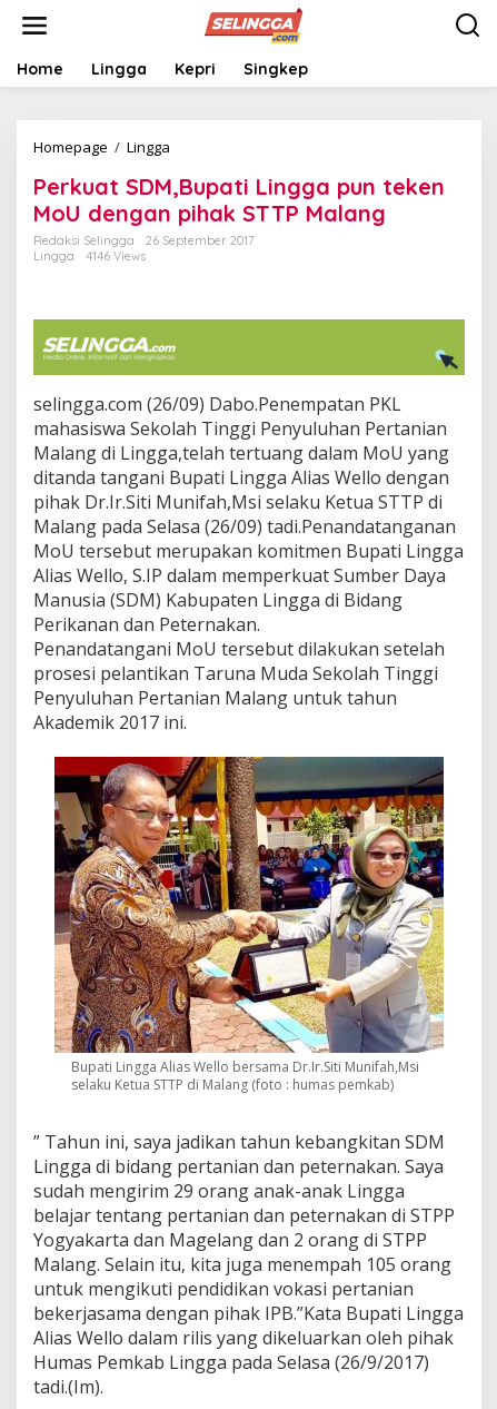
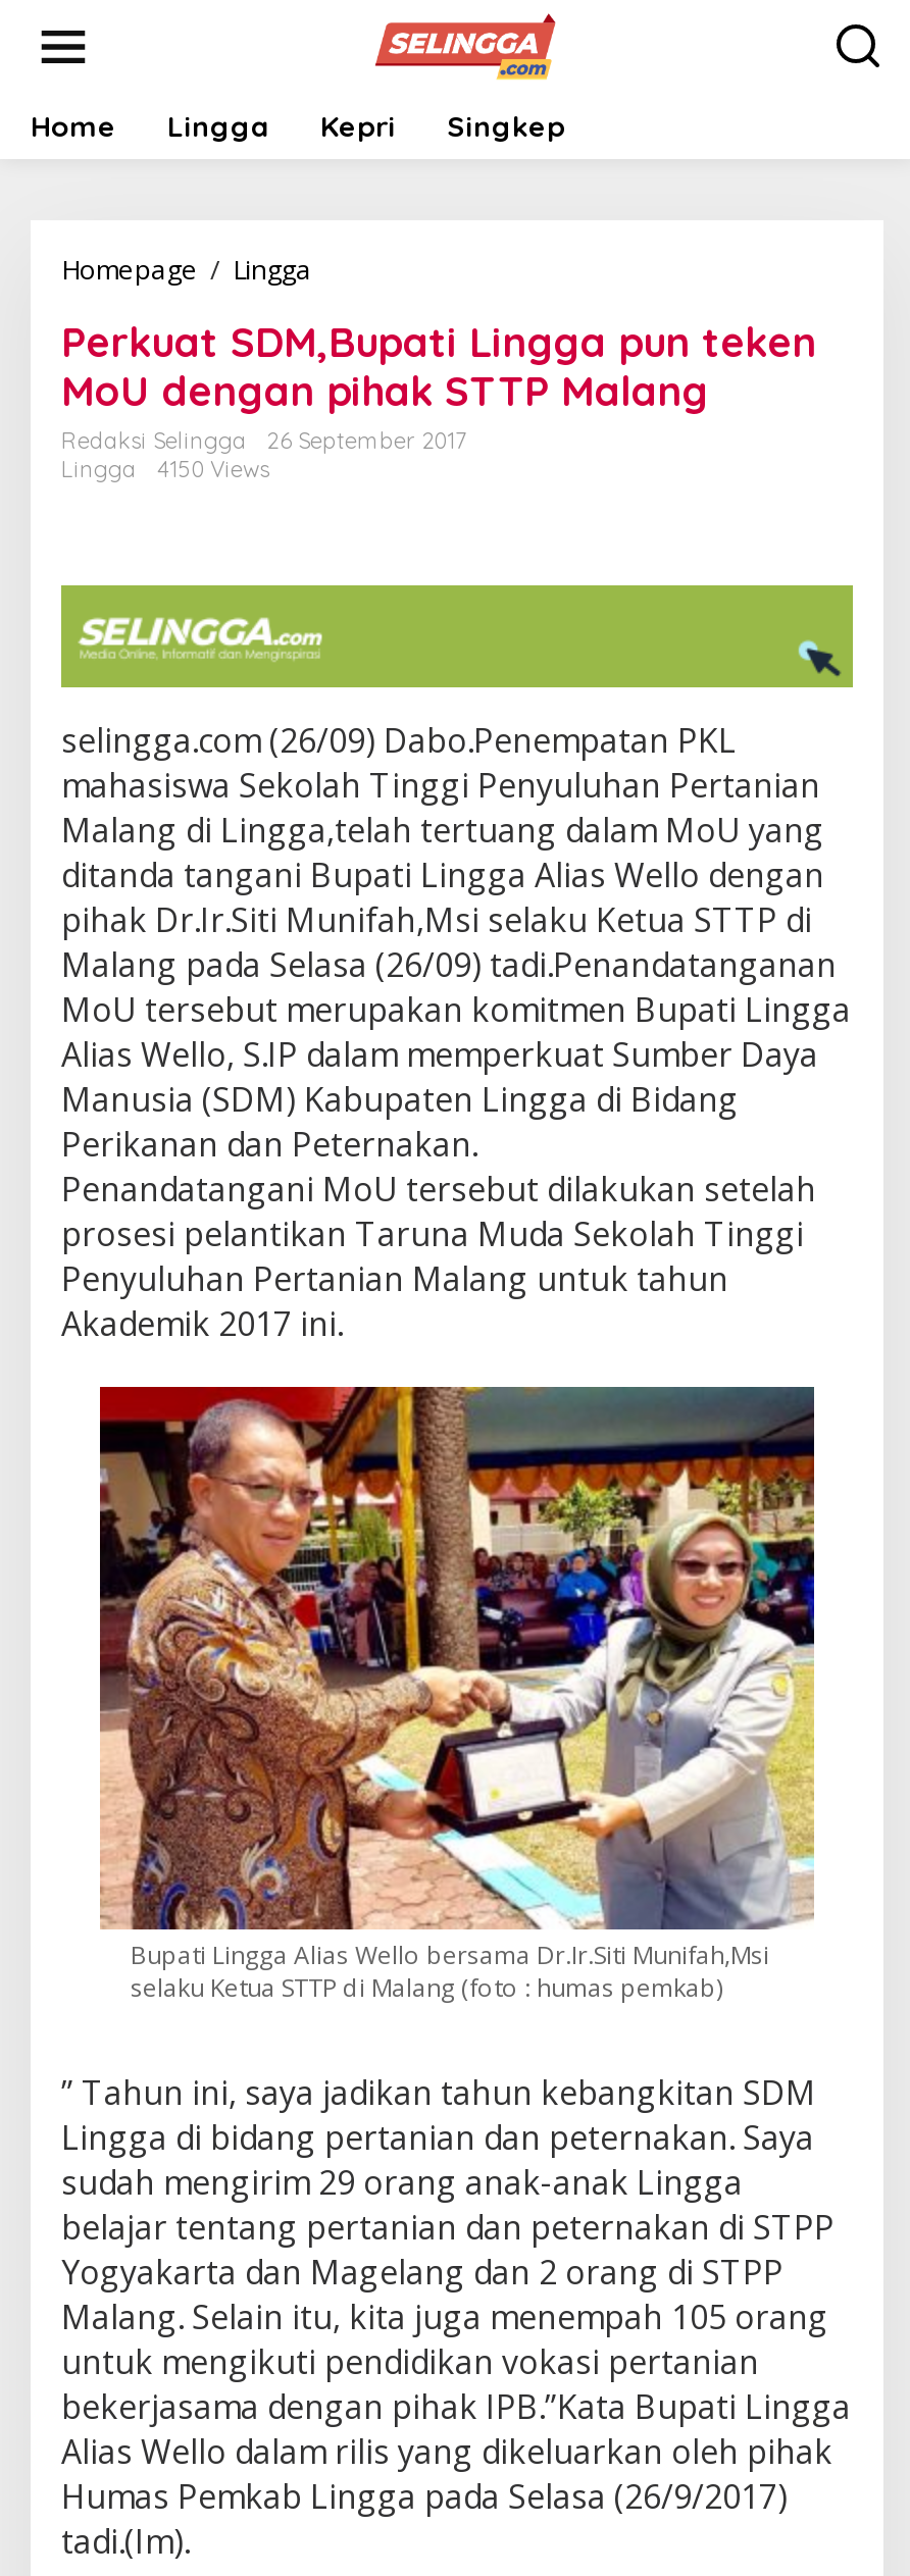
[86,248,146,264] 4146 Views -> [157,455,269,483] 4150 Views

